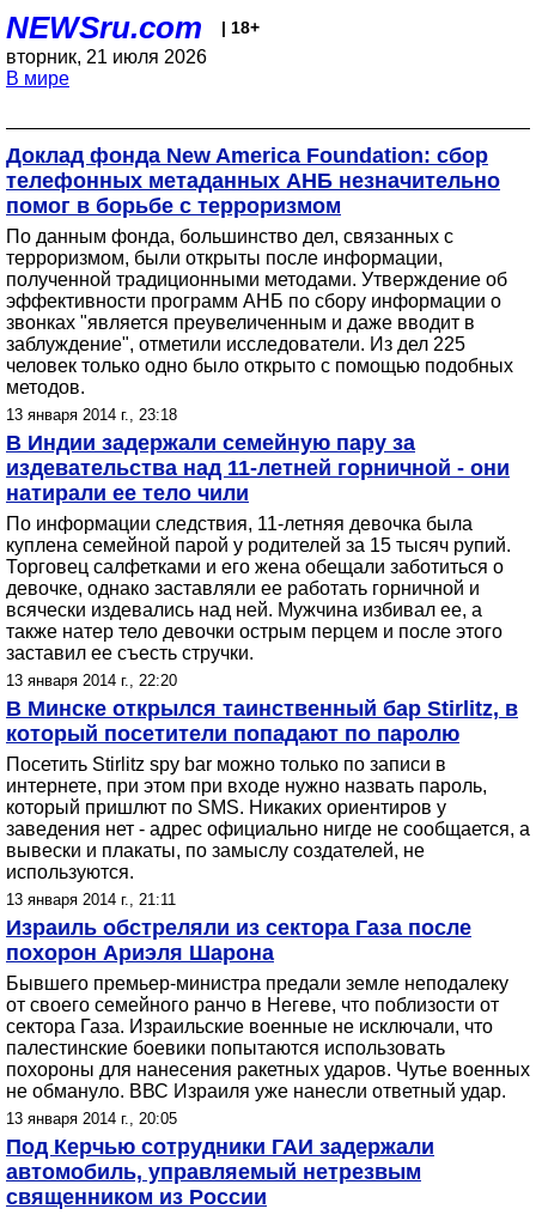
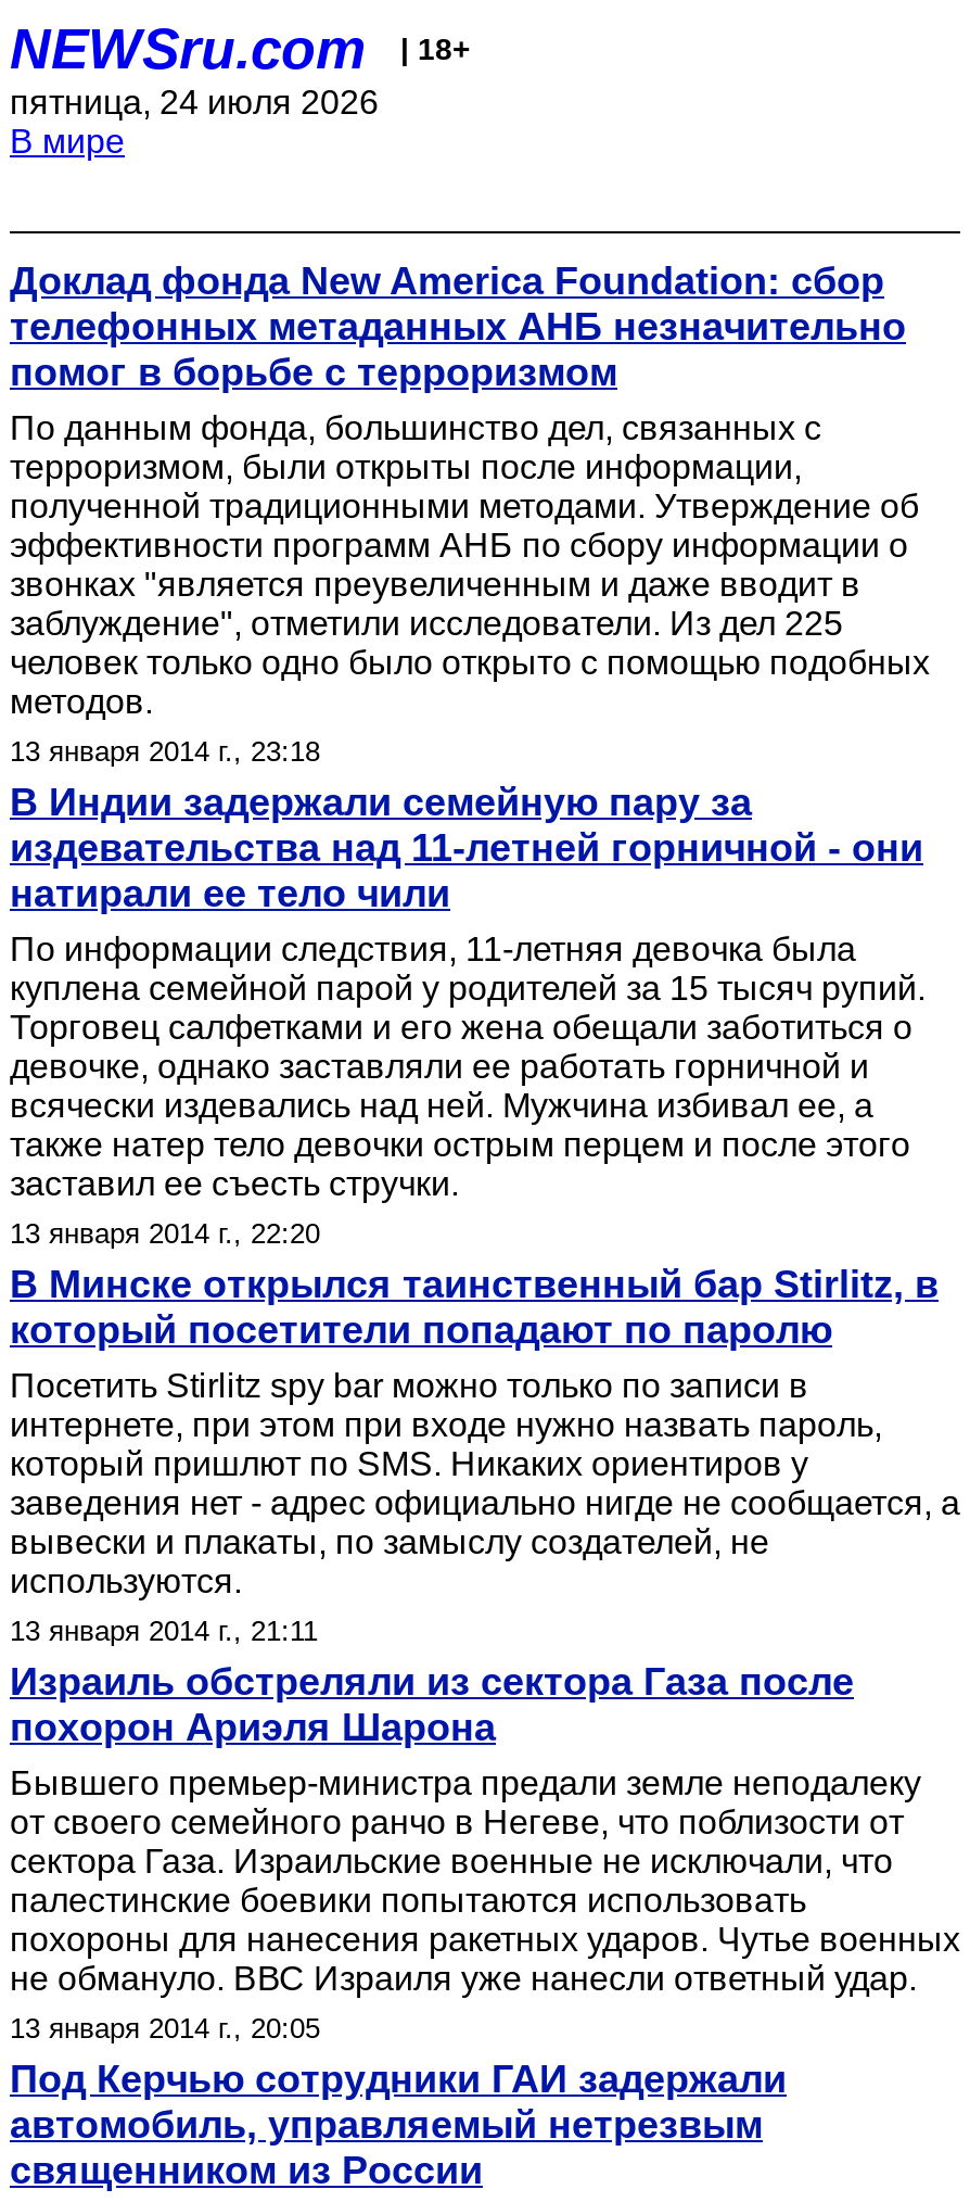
[6,47,207,67] вторник, 21 июля 2026 -> [10,84,379,121] пятница, 24 июля 2026

